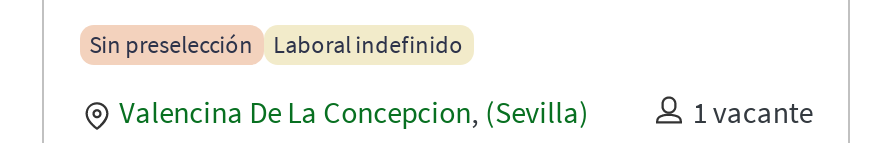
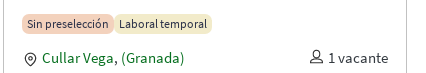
[273,30,463,60] Laboral indefinido -> [119,16,207,31] Laboral temporal
[119,94,589,132] Valencina De La Concepcion, (Sevilla) -> [42,48,185,67] Cullar Vega, (Granada)

